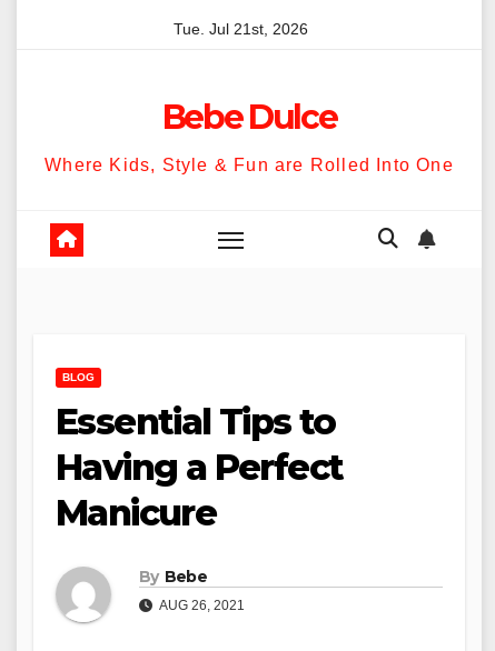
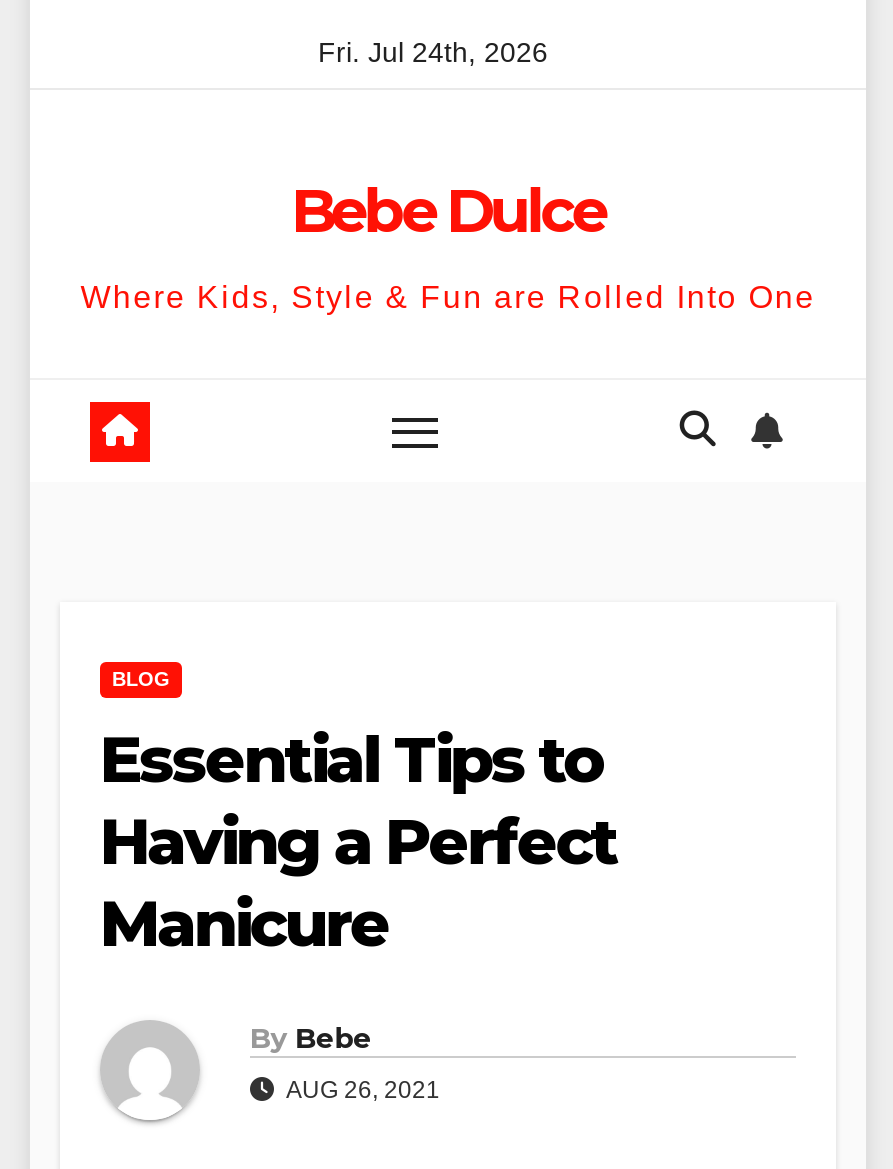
[174,20,308,38] Tue. Jul 21st, 2026 -> [318,36,548,68] Fri. Jul 24th, 2026

